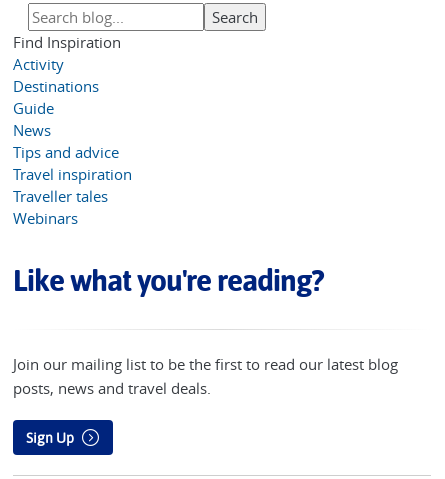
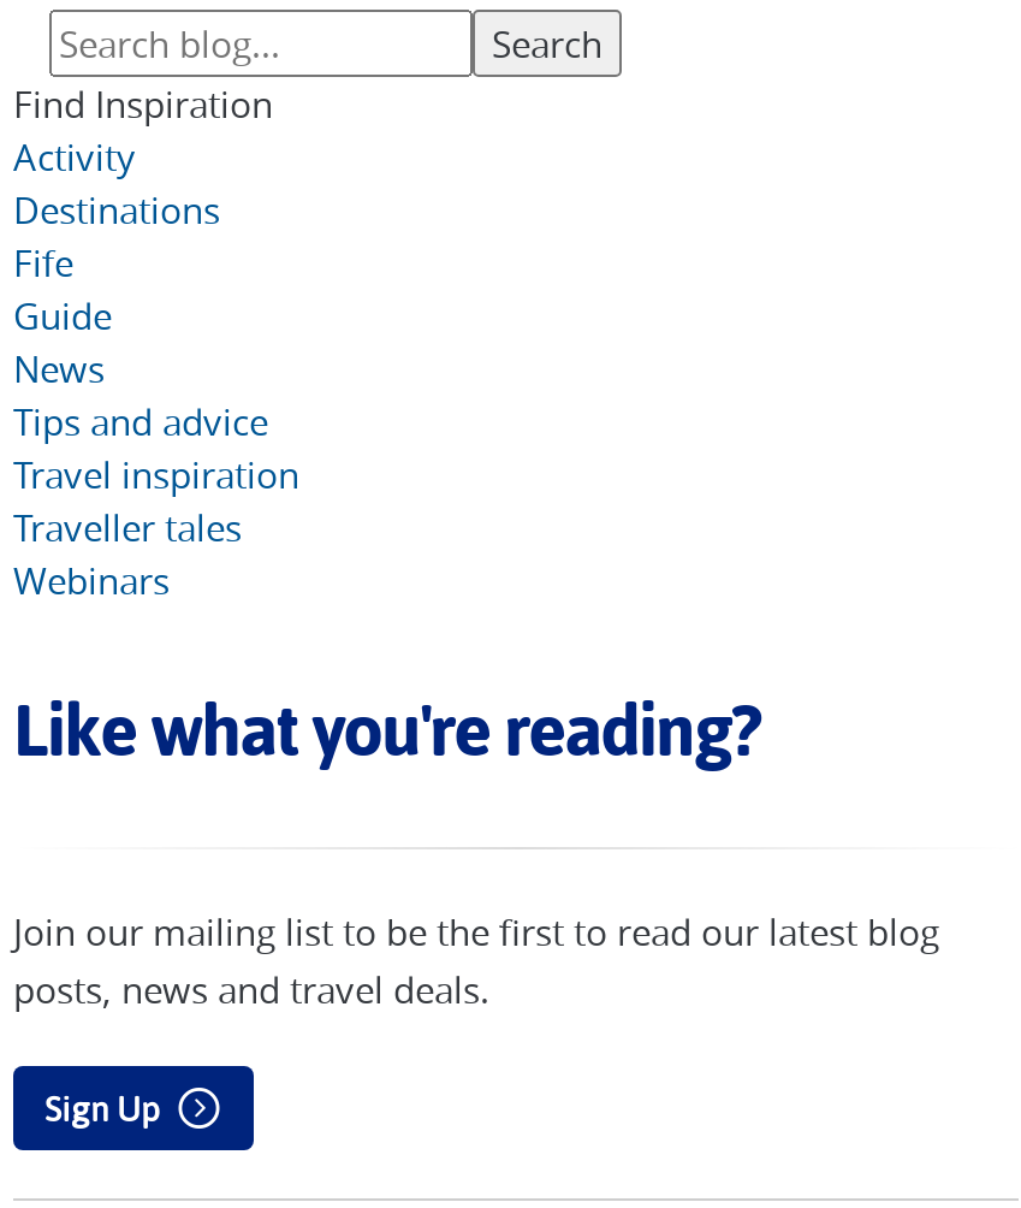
none -> [13,239,73,287] Fife

